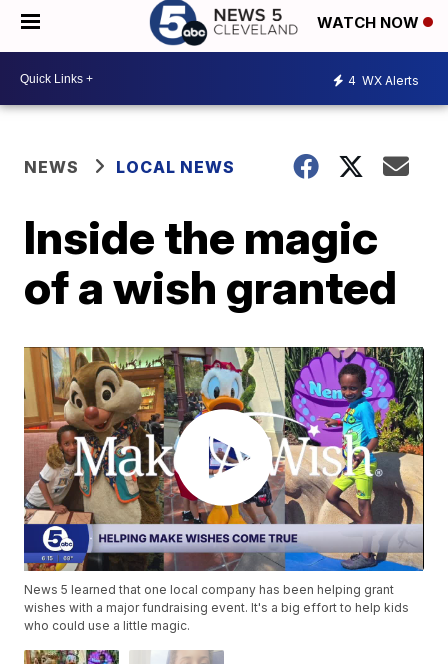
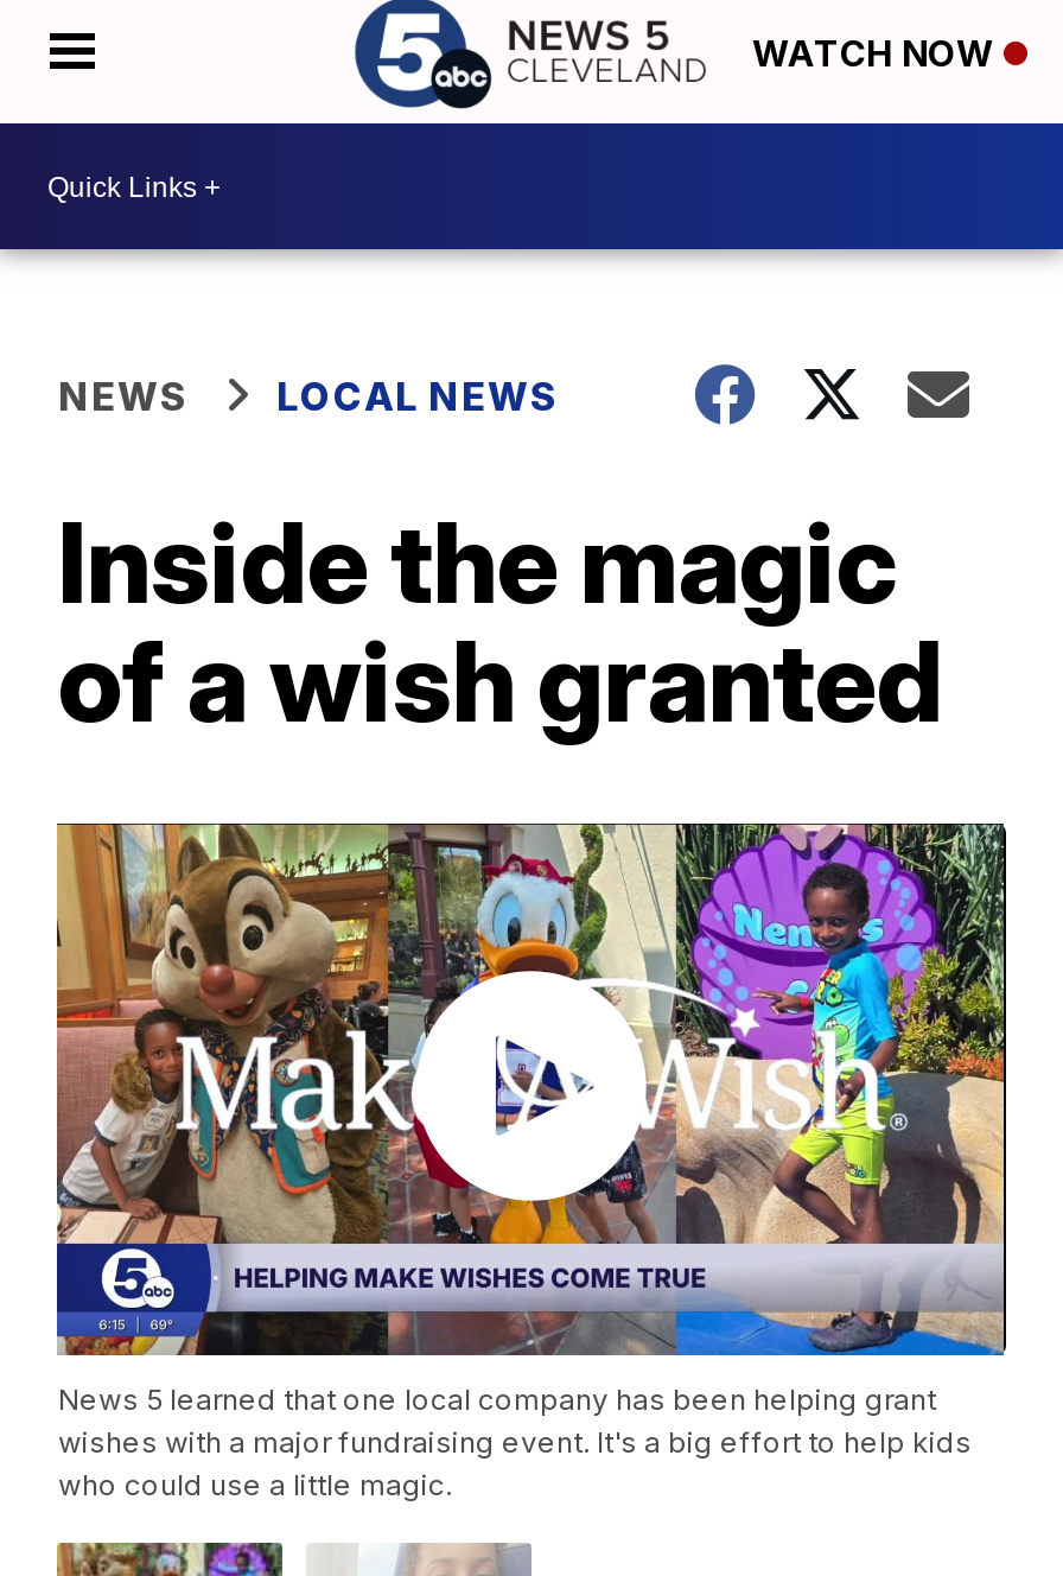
[348,72,419,87] 4 WX Alerts -> none

